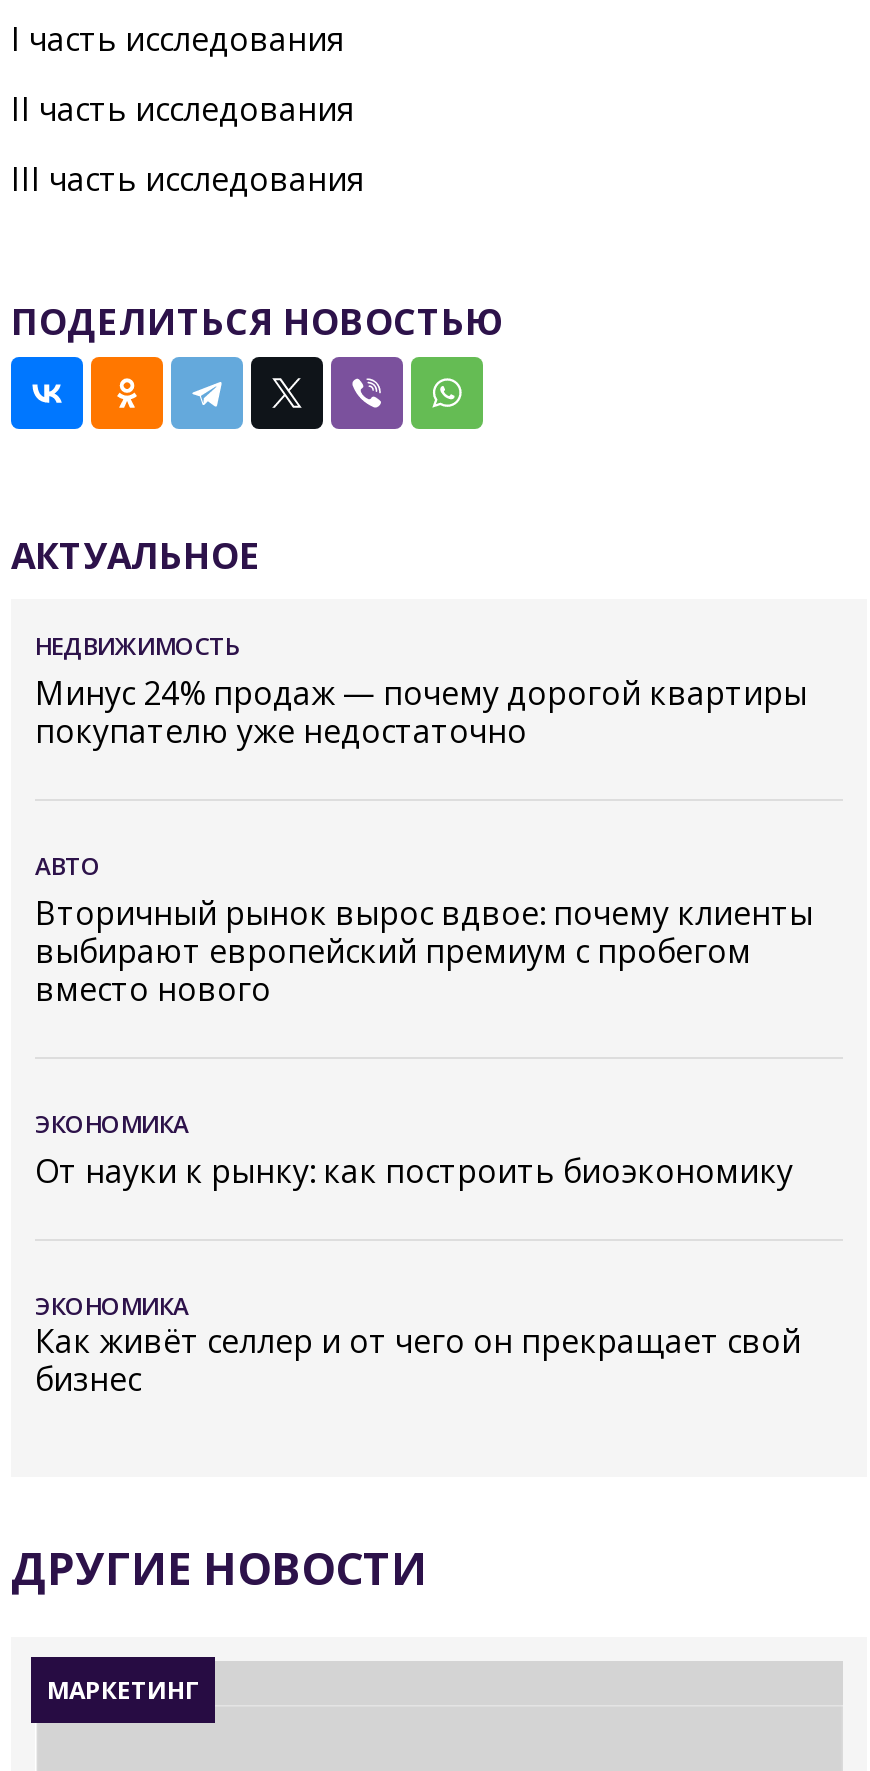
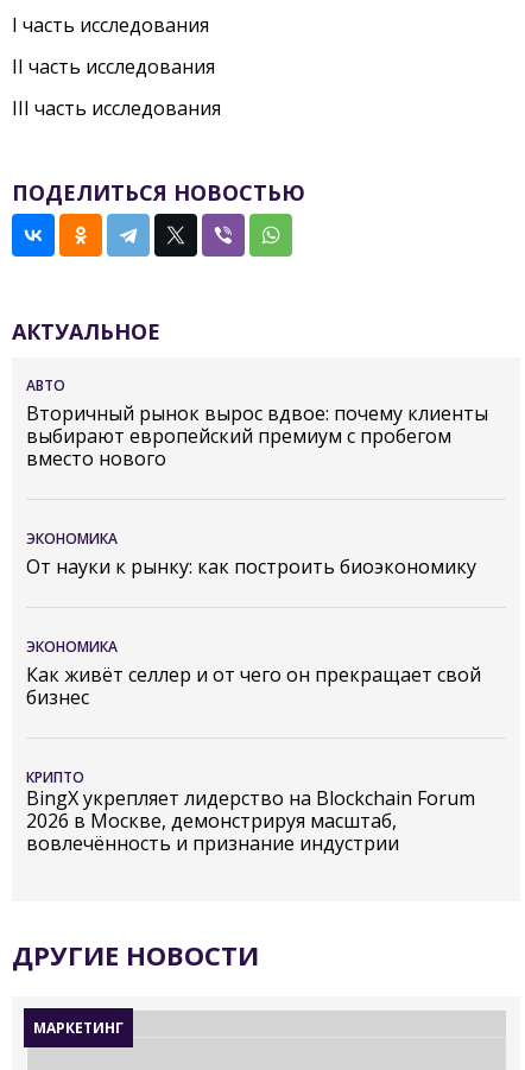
[35,628,807,752] НЕДВИЖИМОСТЬ | Минус 24% продаж — почему дорогой квартиры | покупателю уже недостаточно -> none
moved [35,848,813,1322] -> [26,375,488,656]: АВТО | Вторичный рынок вырос вдвое: почему клиенты | выбирают европейский премиум с пробегом | вместо нового | ЭКОНОМИКА | От науки к рынку: как построить биоэкономику | ЭКОНОМИКА
moved [35,1318,801,1400] -> [26,661,481,710]: Как живёт селлер и от чего он прекращает свой | бизнес
none -> [26,767,475,856] КРИПТО | BingX укрепляет лидерство на Blockchain Forum | 2026 в Москве, демонстрируя масштаб, | вовлечённость и признание индустрии

